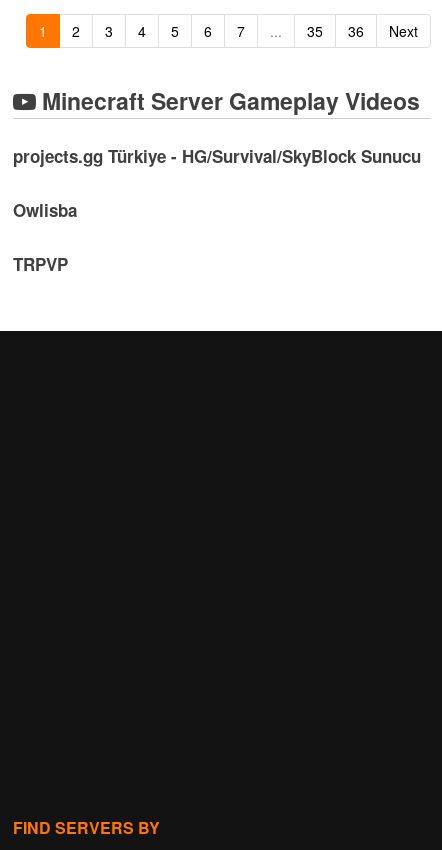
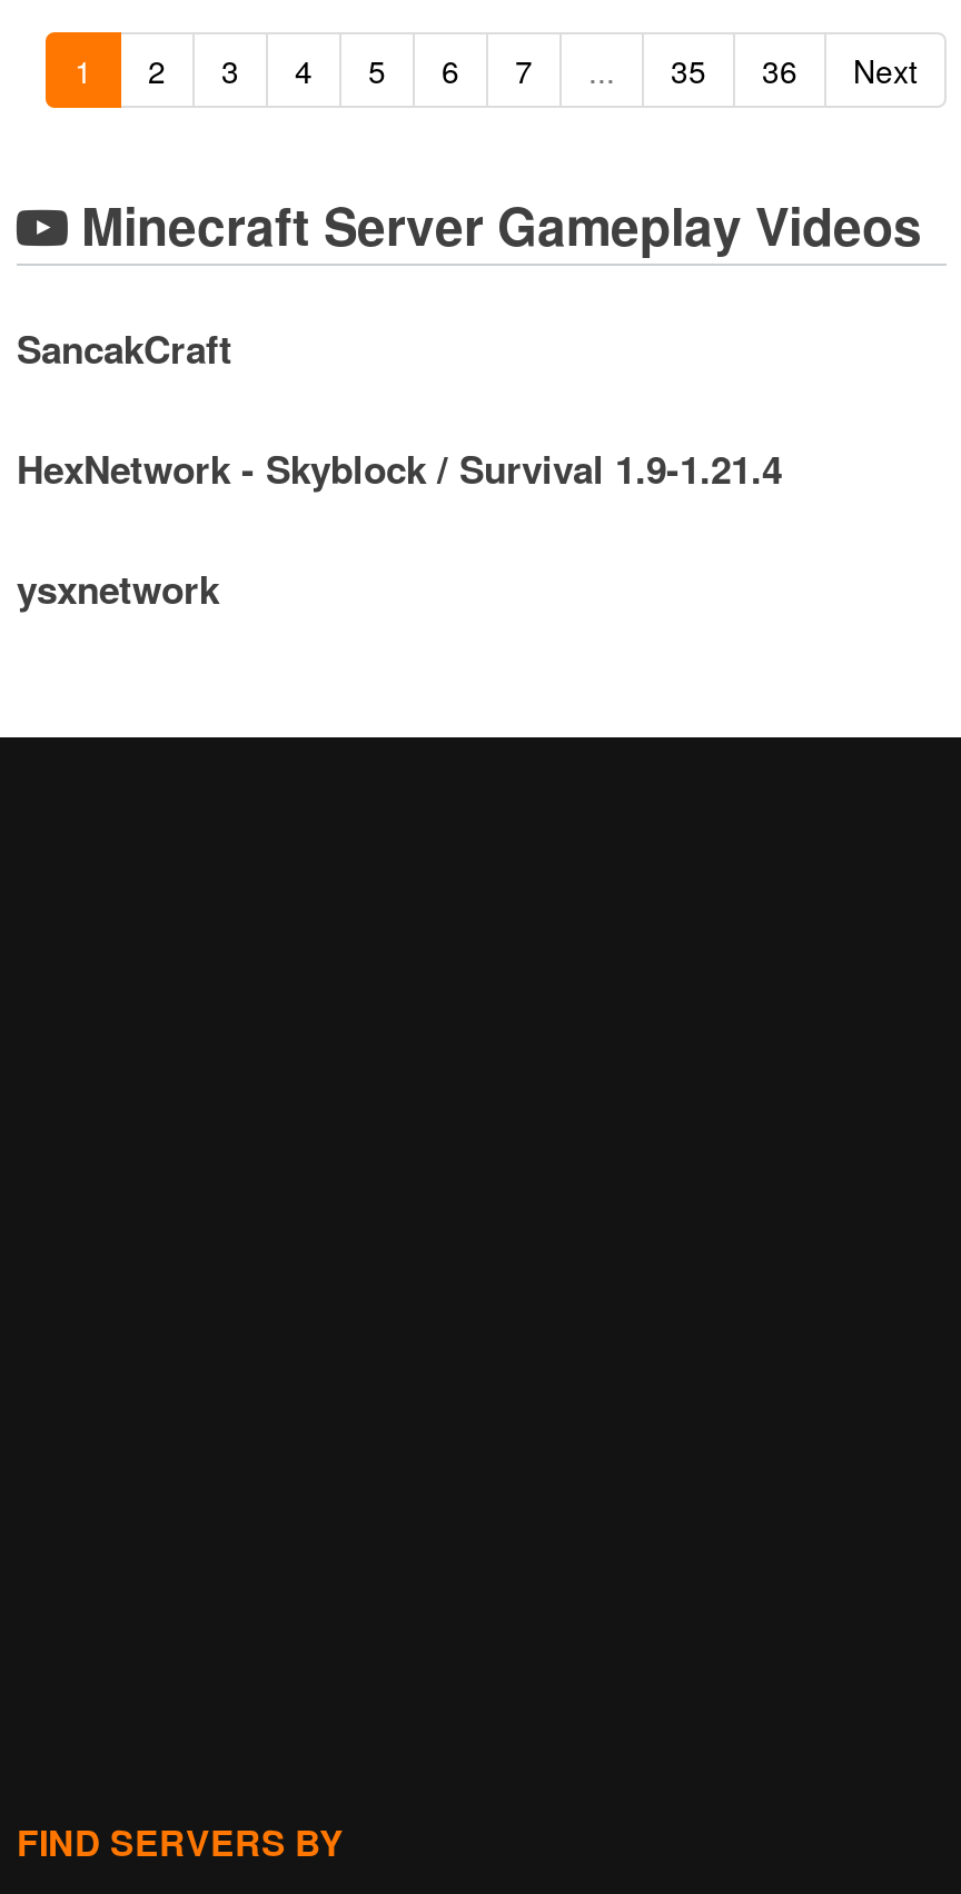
[13,144,421,168] projects.gg Türkiye - HG/Survival/SkyBlock Sunucu -> [17,321,232,375] SancakCraft
[13,198,77,222] Owlisba -> [17,441,782,495] HexNetwork - Skyblock / Survival 1.9-1.21.4
[13,252,68,276] TRPVP -> [17,561,219,615] ysxnetwork

